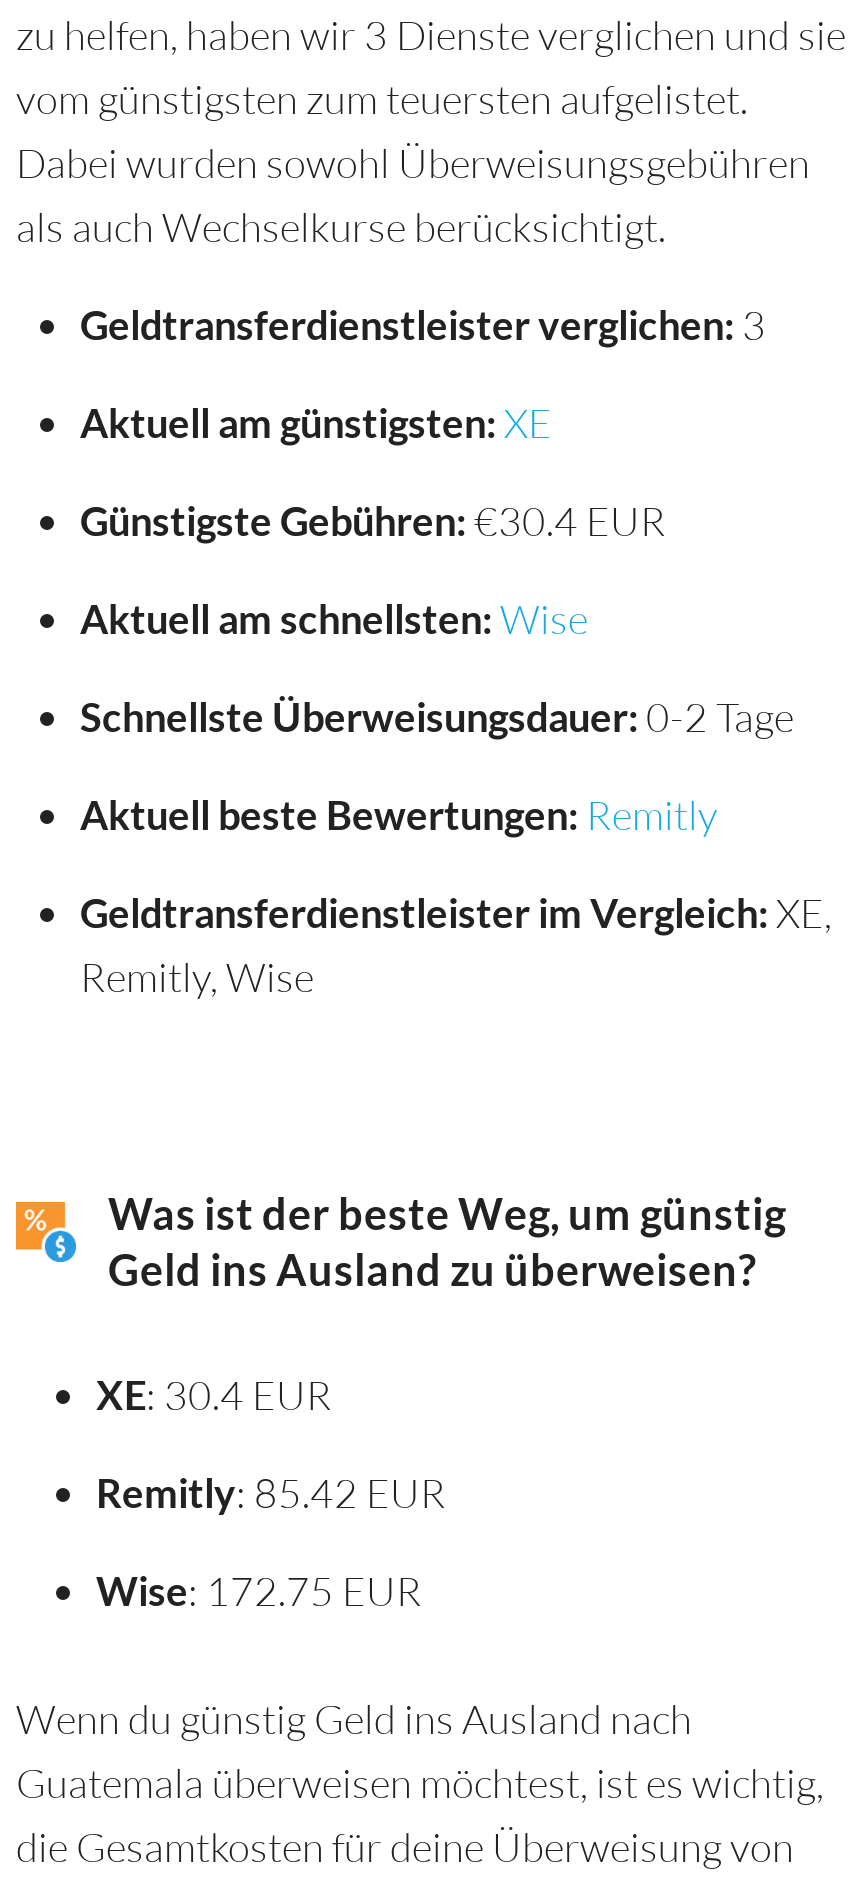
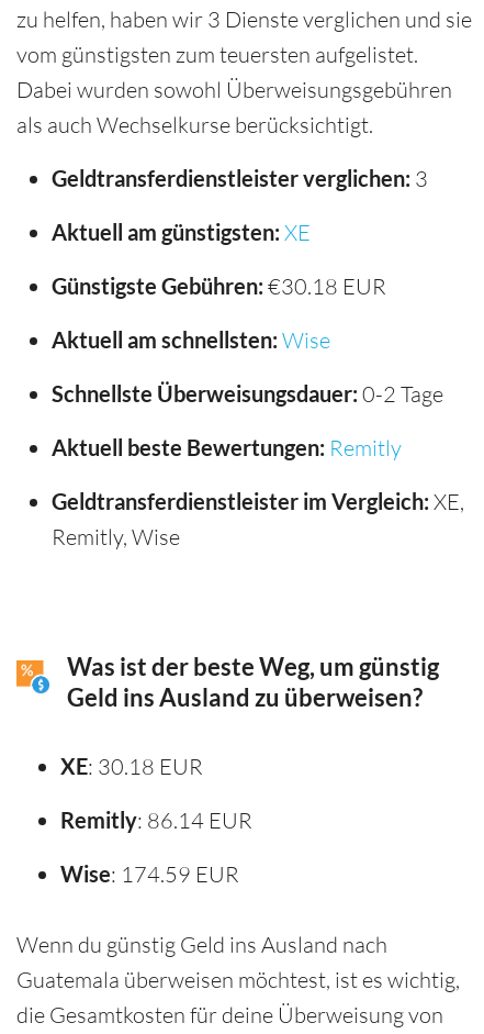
[80,496,666,546] Günstigste Gebühren: €30.4 EUR -> [52,273,386,300] Günstigste Gebühren: €30.18 EUR
[96,1370,332,1420] XE: 30.4 EUR -> [60,753,203,780] XE: 30.18 EUR
[96,1468,446,1518] Remitly: 85.42 EUR -> [60,807,252,834] Remitly: 86.14 EUR
[96,1566,422,1616] Wise: 172.75 EUR -> [60,860,239,888] Wise: 174.59 EUR

